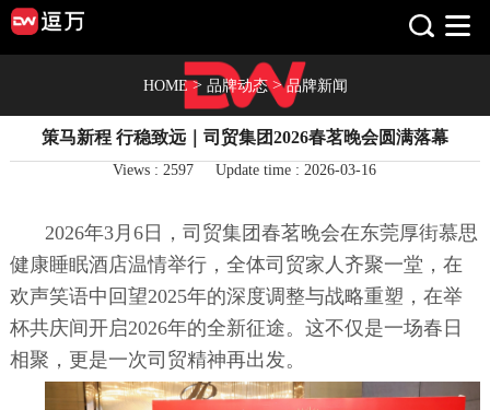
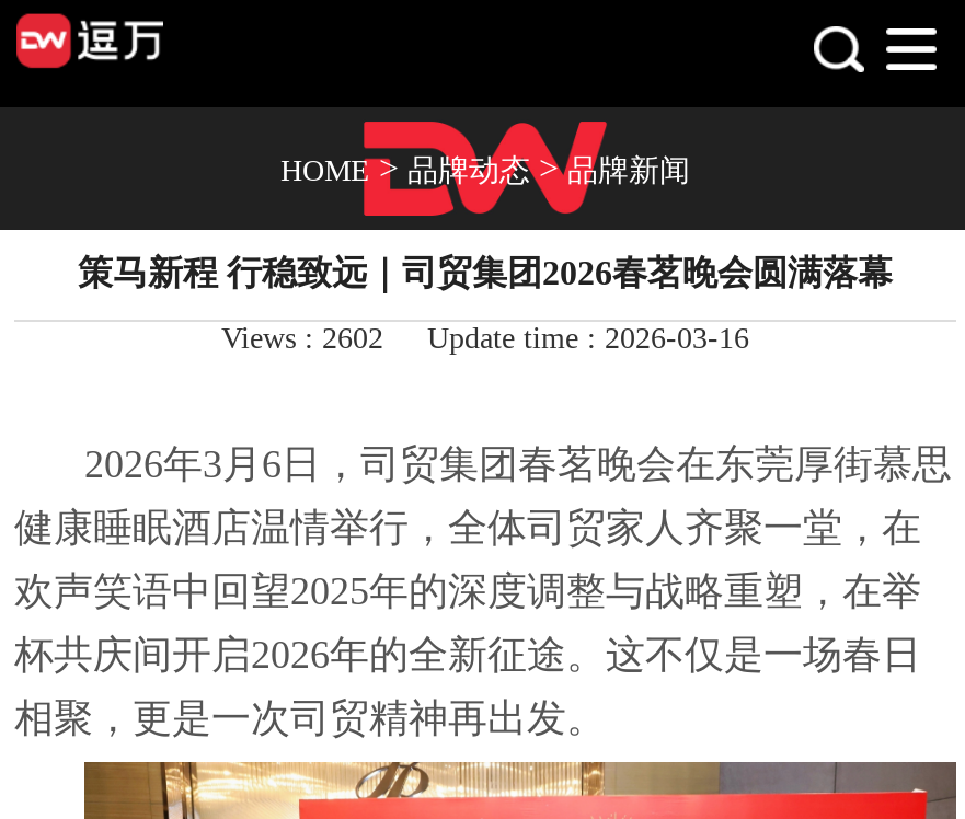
[113,162,377,178] Views : 2597 Update time : 2026-03-16 -> [221,322,749,355] Views : 2602 Update time : 2026-03-16

